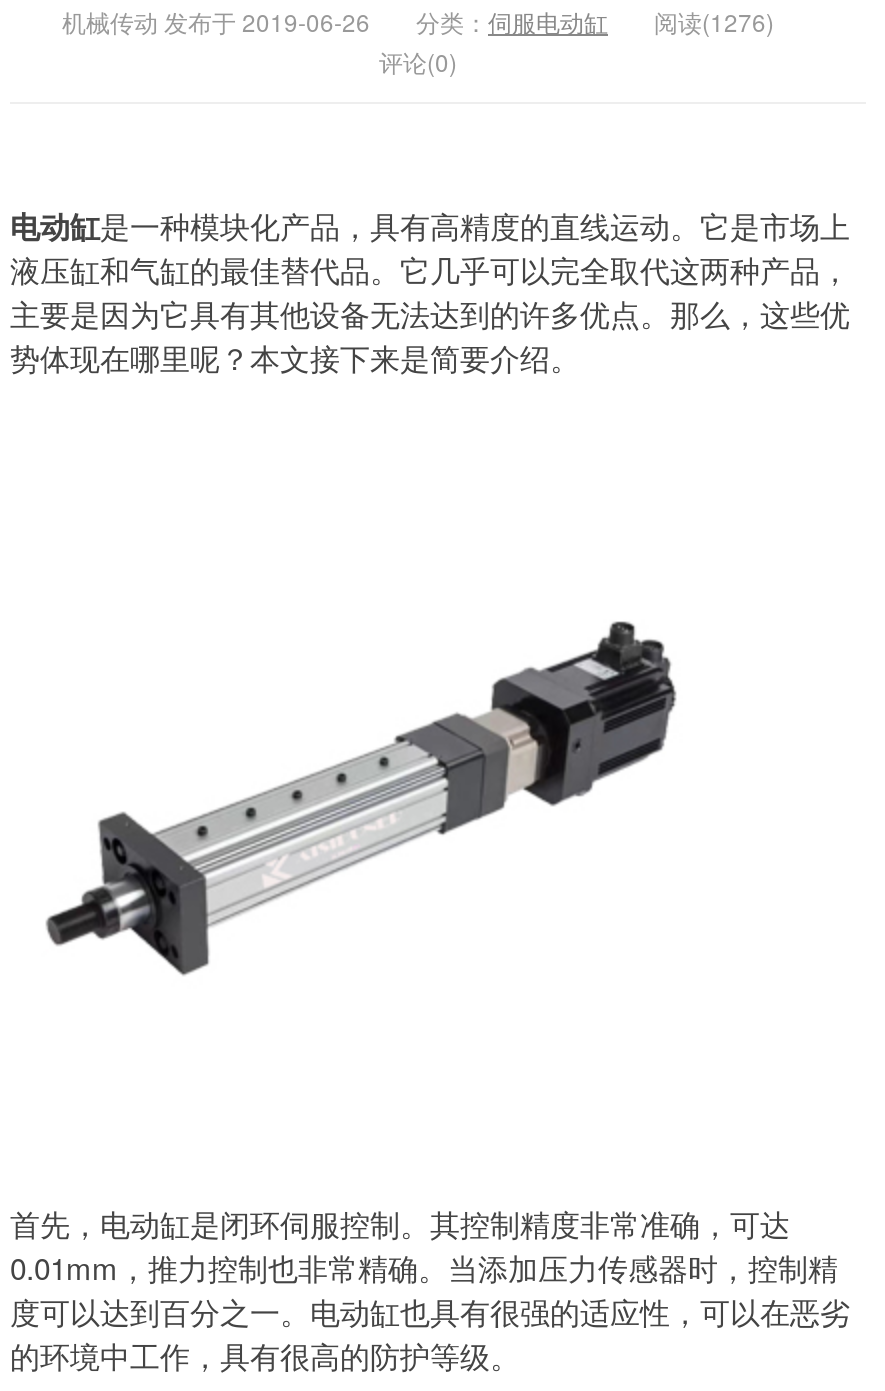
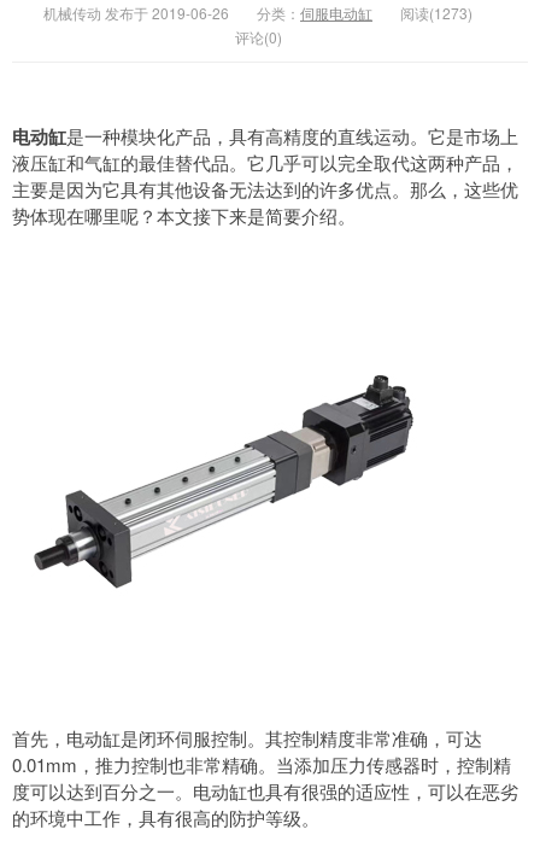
[62,4,774,38] 机械传动 发布于 2019-06-26 分类：伺服电动缸 阅读(1276) -> [43,2,472,23] 机械传动 发布于 2019-06-26 分类：伺服电动缸 阅读(1273)

